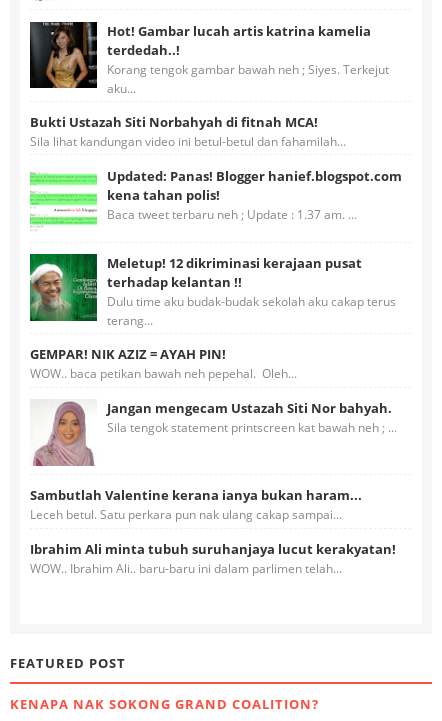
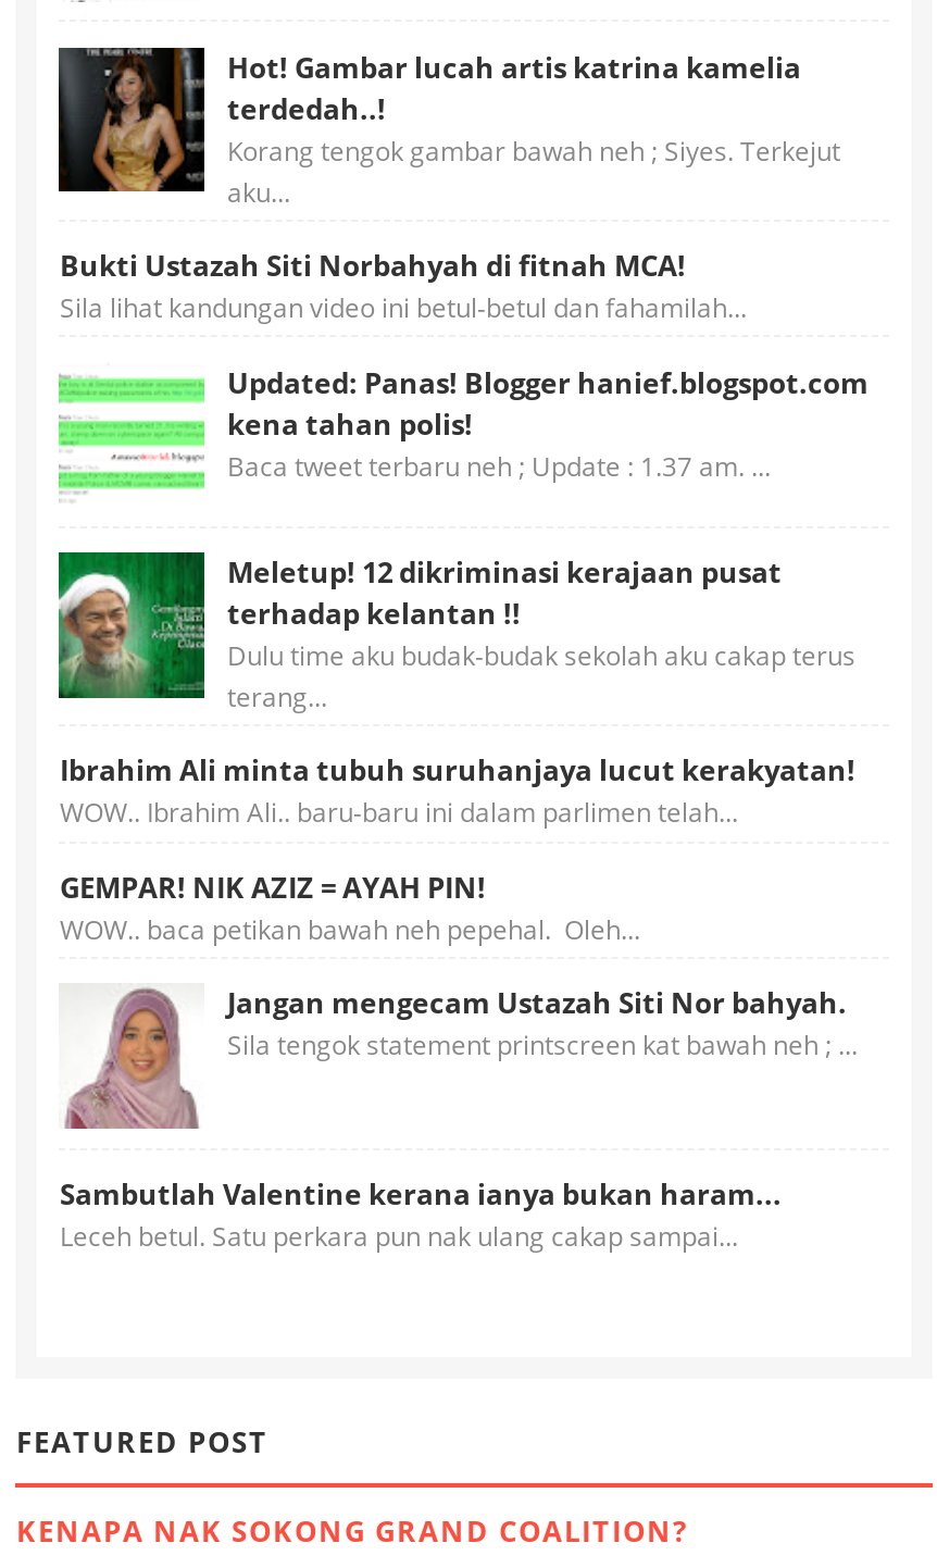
moved [30,345,397,523] -> [60,868,857,1254]: [image] | GEMPAR! NIK AZIZ = AYAH PIN! | WOW.. baca petikan bawah neh pepehal. Oleh... | Jangan mengecam Ustazah Siti Nor bahyah. | Sila tengok statement printscreen kat bawah neh ; ... | Sambutlah Valentine kerana ianya bukan haram... | Leceh betul. Satu perkara pun nak ulang cakap sampai...
moved [30,540,396,577] -> [60,751,855,832]: Ibrahim Ali minta tubuh suruhanjaya lucut kerakyatan! | WOW.. Ibrahim Ali.. baru-baru ini dalam parlimen telah...

